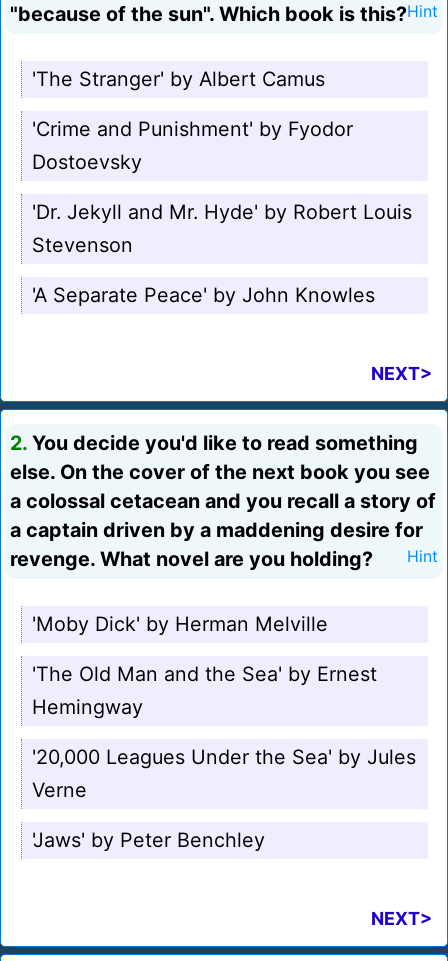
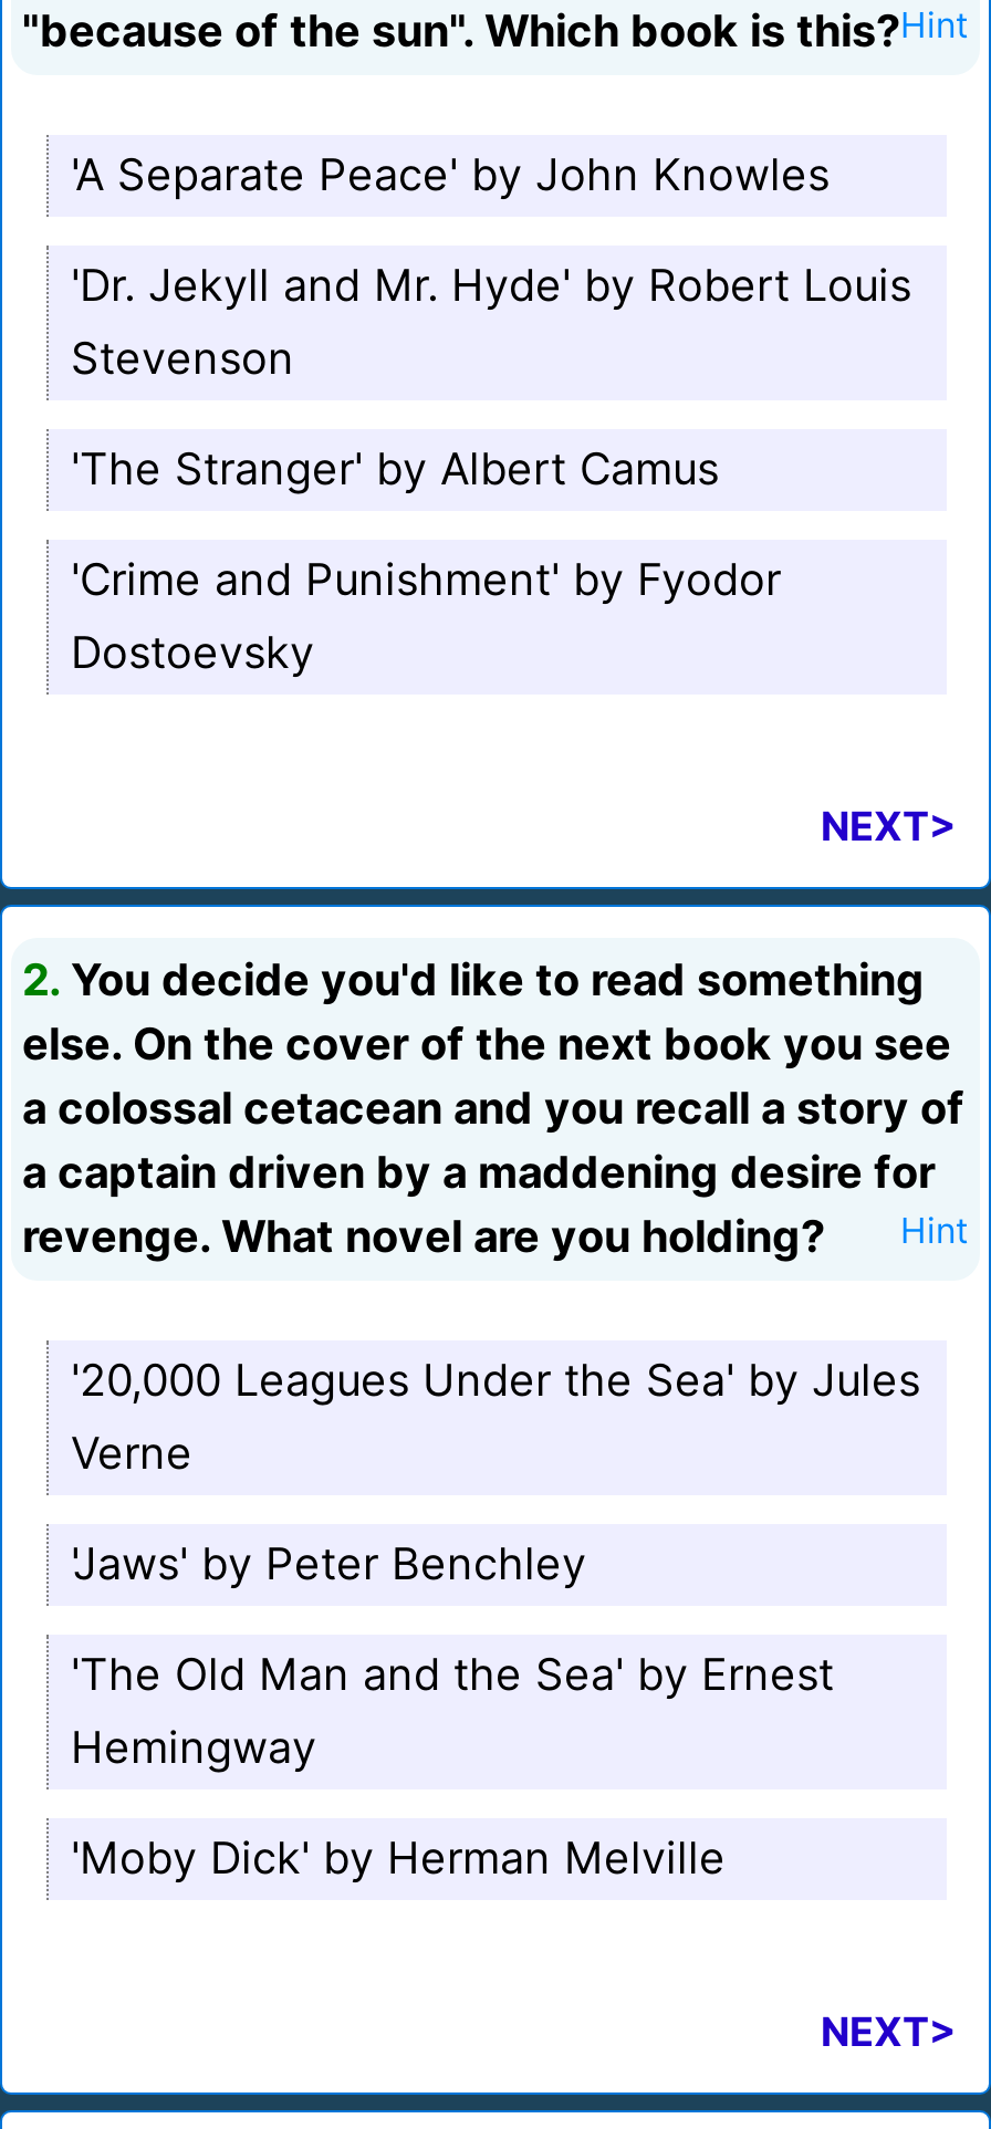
moved [32,67,353,174] -> [71,442,781,679]: 'The Stranger' by Albert Camus | 'Crime and Punishment' by Fyodor | Dostoevsky
moved [32,200,412,307] -> [71,148,911,385]: 'Dr. Jekyll and Mr. Hyde' by Robert Louis | Stevenson | 'A Separate Peace' by John Knowles
moved [32,612,377,719] -> [71,1648,834,1885]: 'Moby Dick' by Herman Melville | 'The Old Man and the Sea' by Ernest | Hemingway
moved [32,745,416,852] -> [71,1354,920,1590]: '20,000 Leagues Under the Sea' by Jules | Verne | 'Jaws' by Peter Benchley

